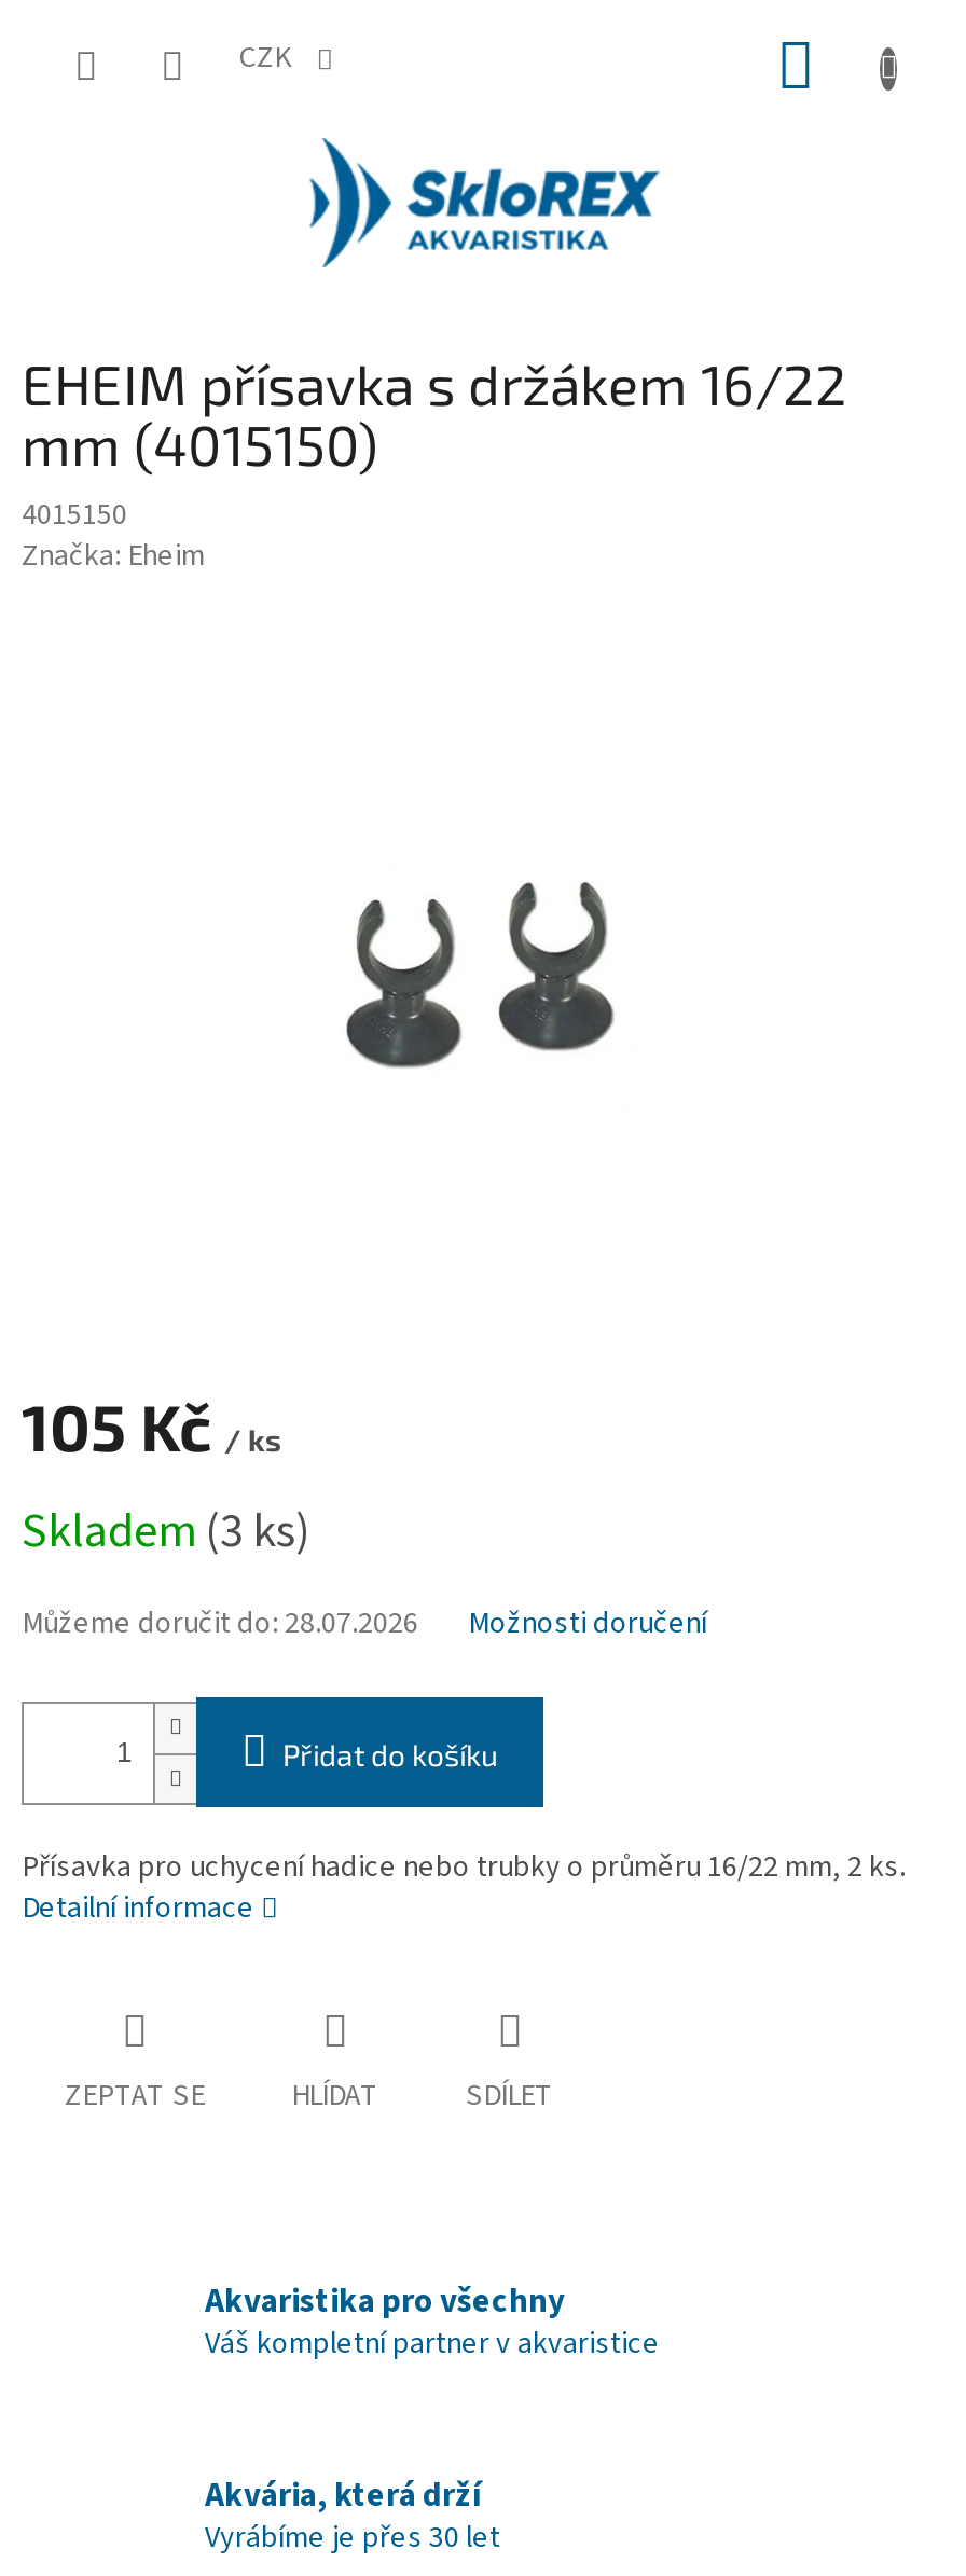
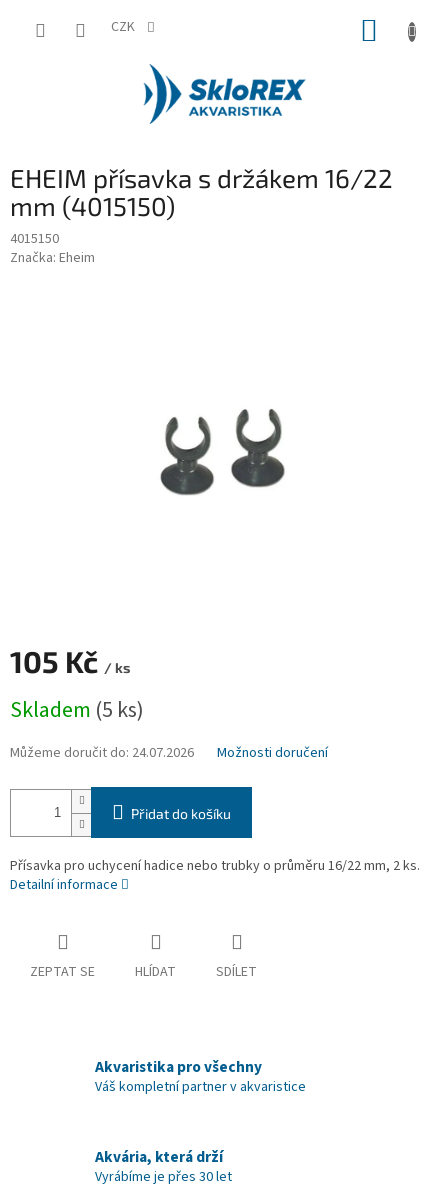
[22,1498,310,1567] Skladem (3 ks) -> [10,694,144,726] Skladem (5 ks)
[22,1603,418,1646] Můžeme doručit do: 28.07.2026 -> [10,743,194,763] Můžeme doručit do: 24.07.2026

